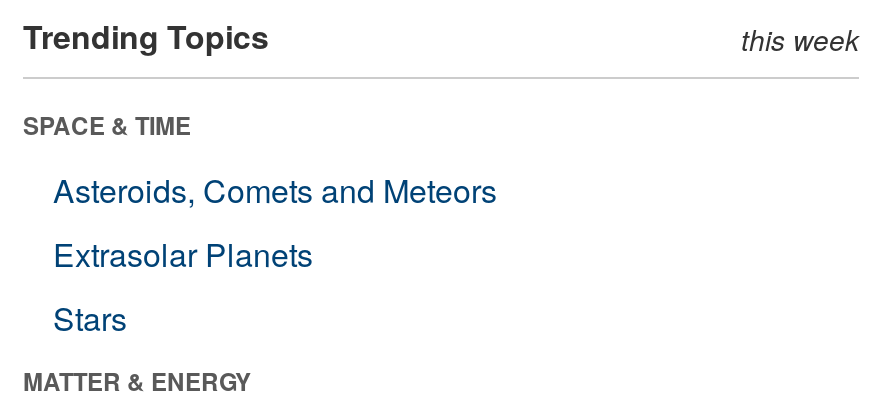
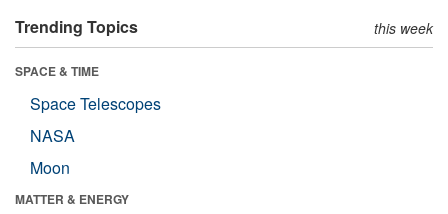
[53,167,497,341] Asteroids, Comets and Meteors | Extrasolar Planets | Stars -> [30,92,161,179] Space Telescopes | NASA | Moon

